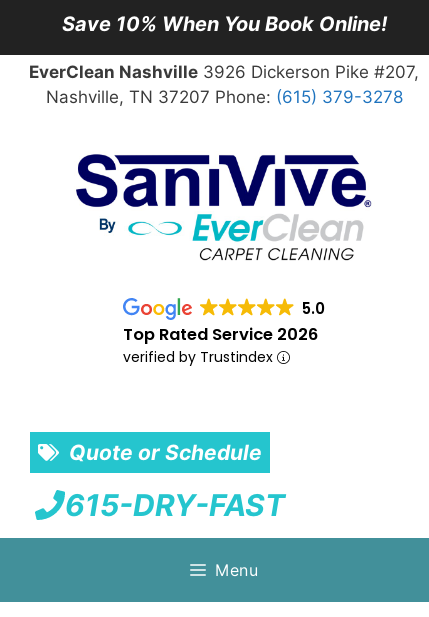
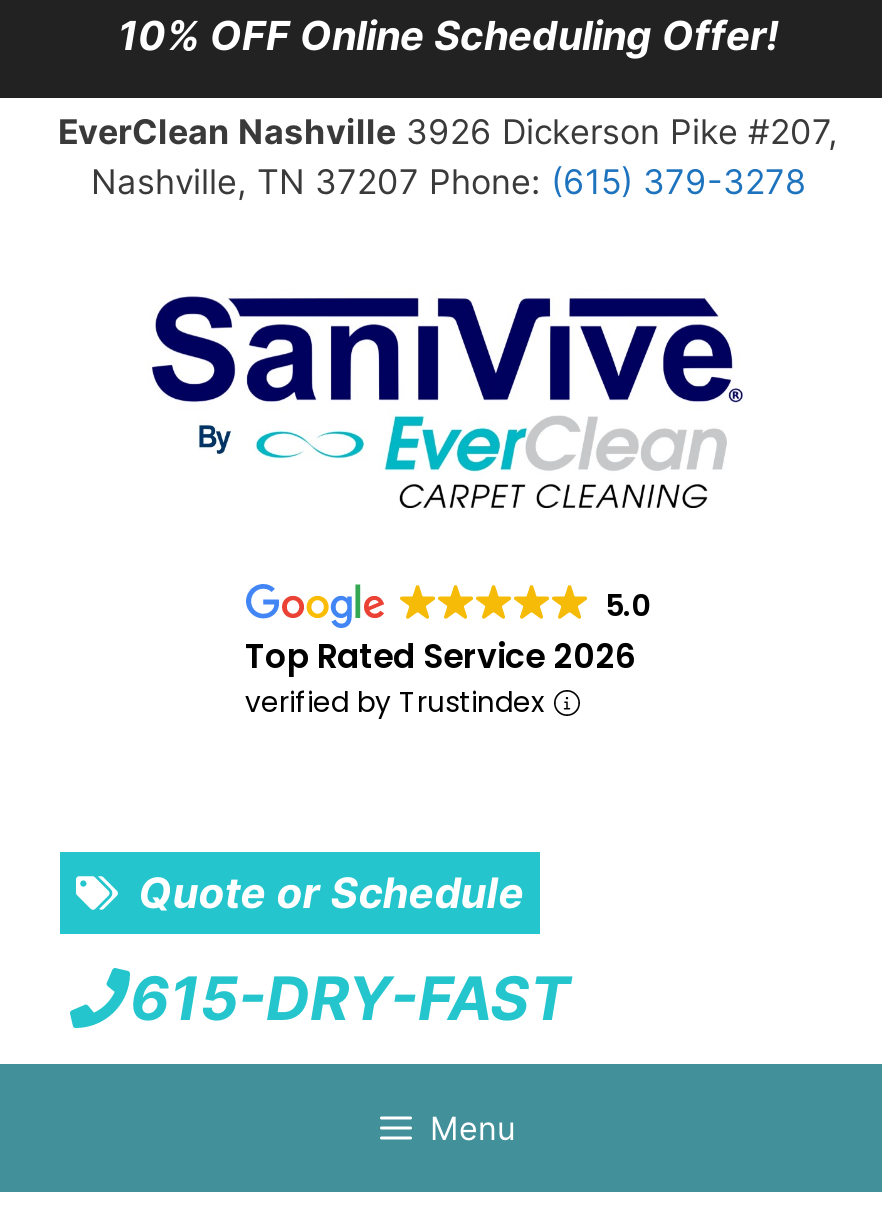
[61,12,386,36] Save 10% When You Book Online! -> [118,12,778,60] 10% OFF Online Scheduling Offer!

